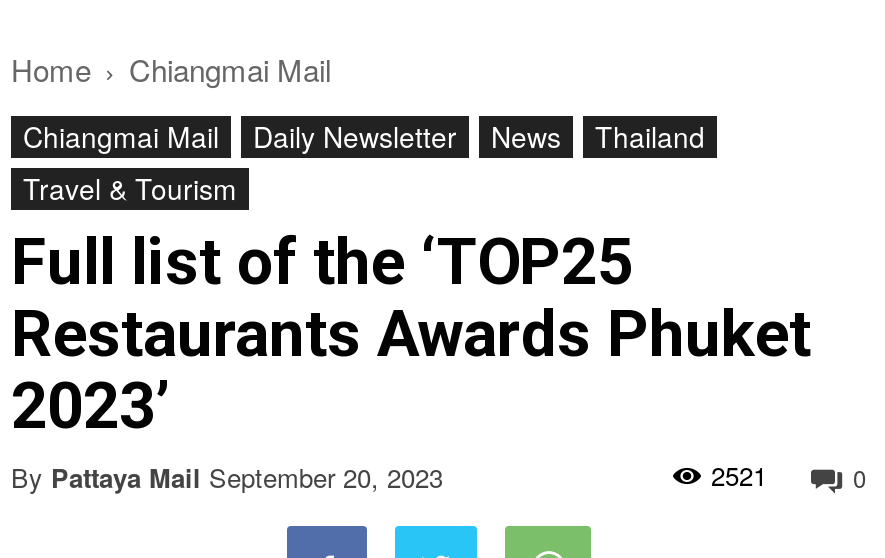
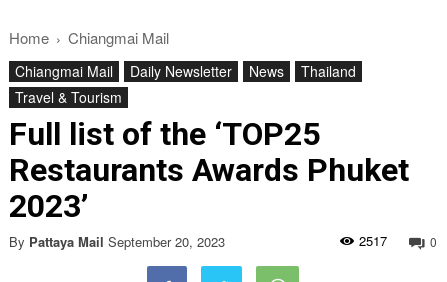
[711,456,767,494] 2521 -> [359,231,387,250] 2517

